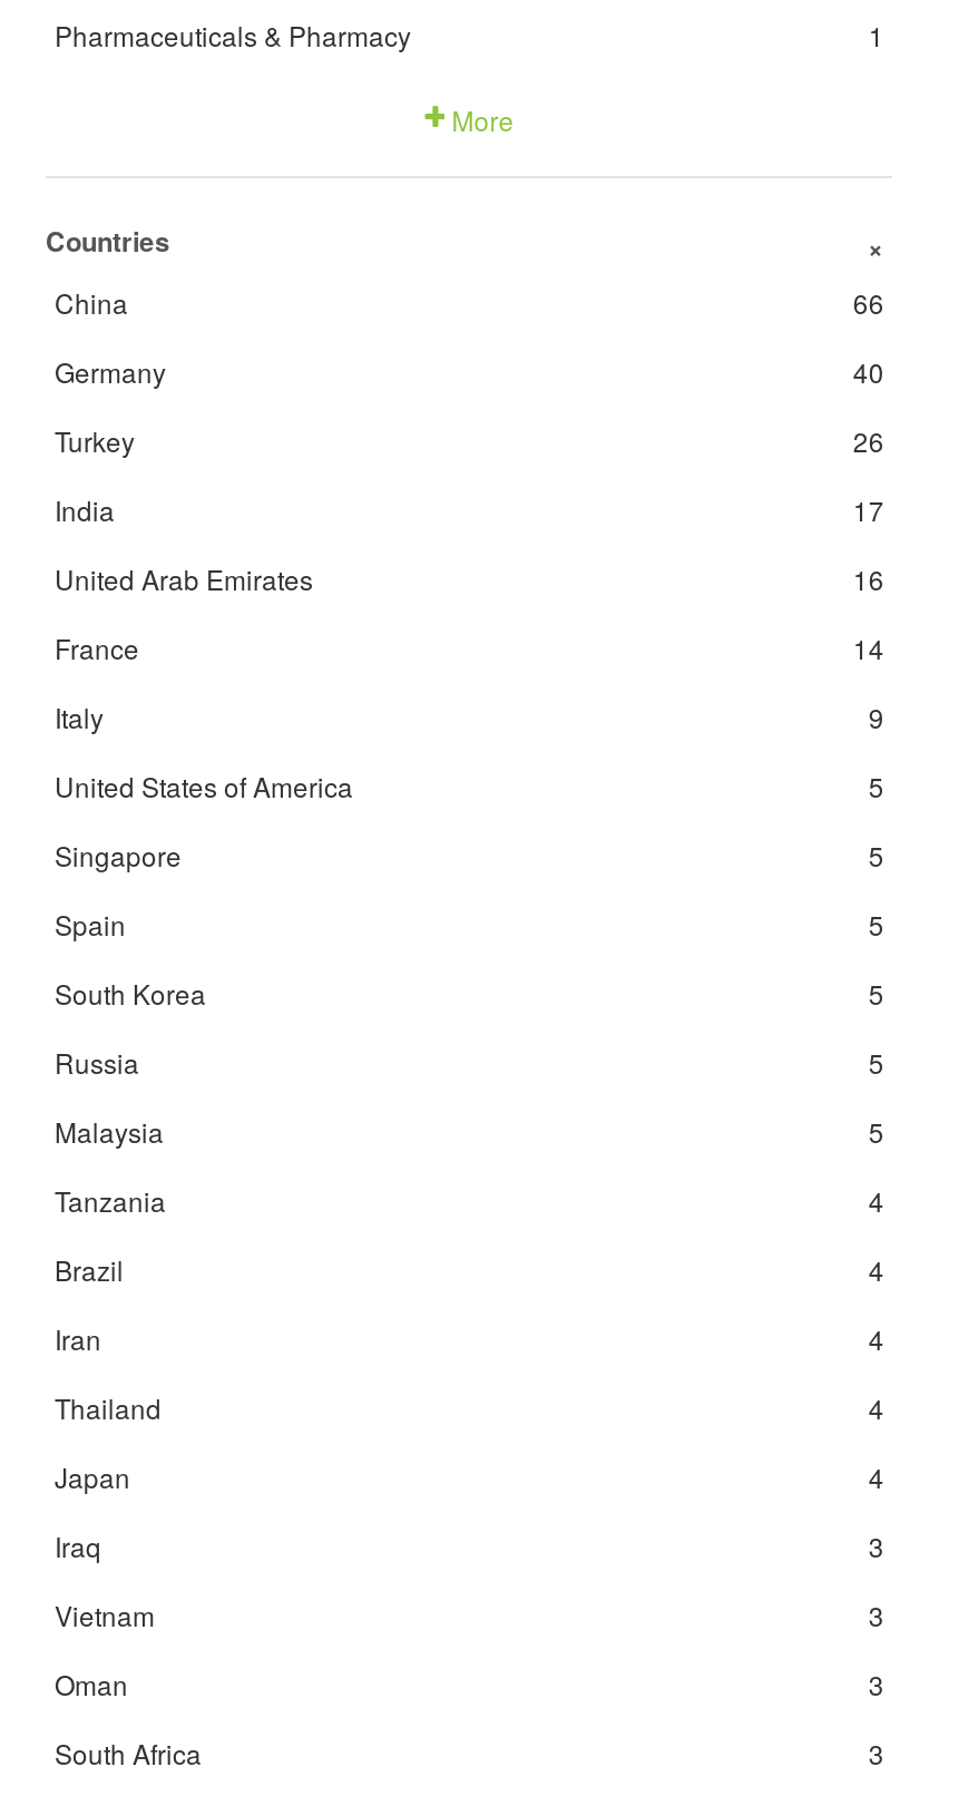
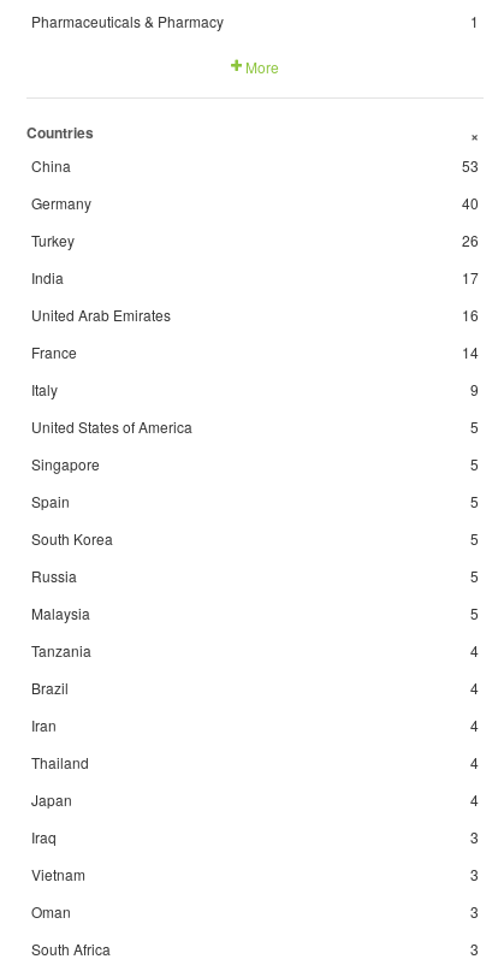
[853,283,884,321] 66 -> [462,155,479,176] 53

